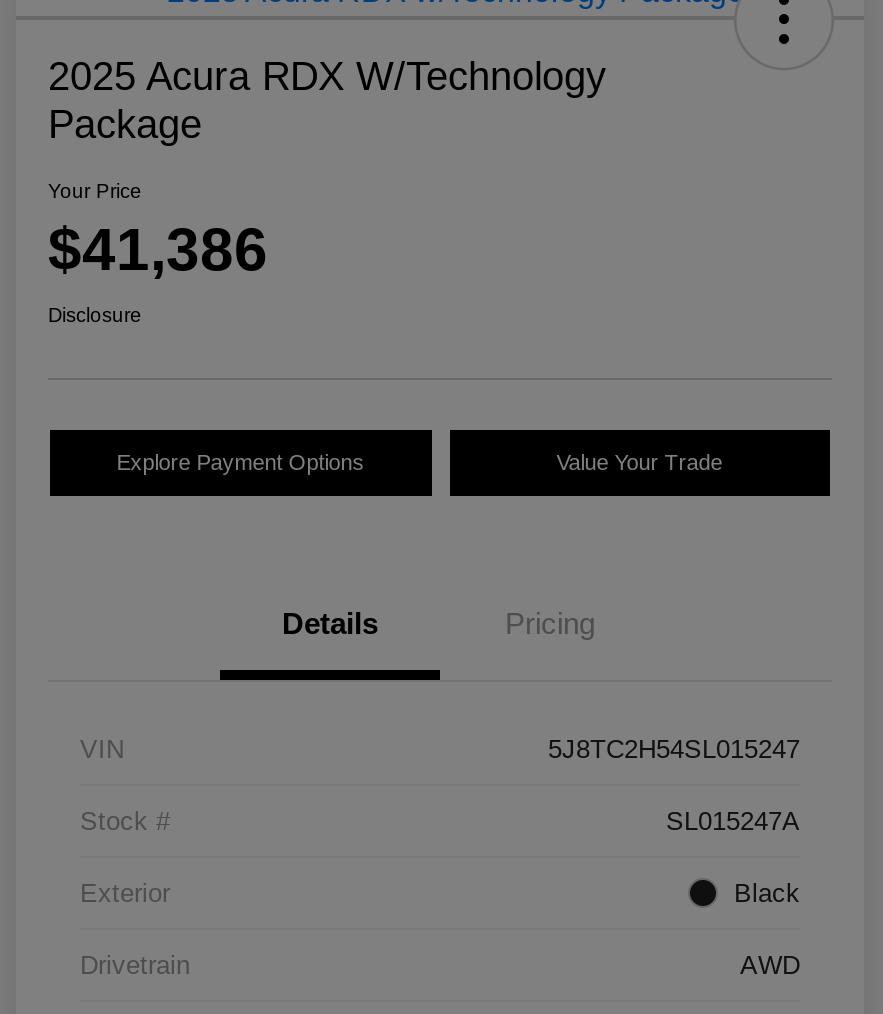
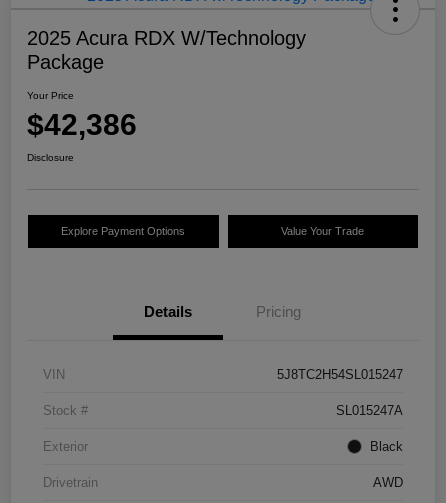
[48,216,268,282] $41,386 -> [27,108,137,141] $42,386

